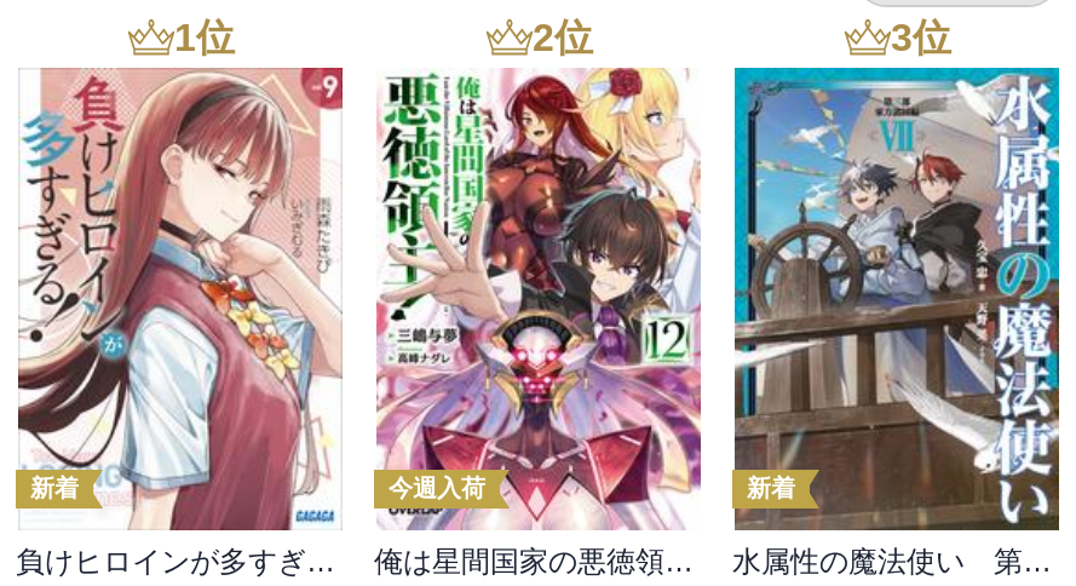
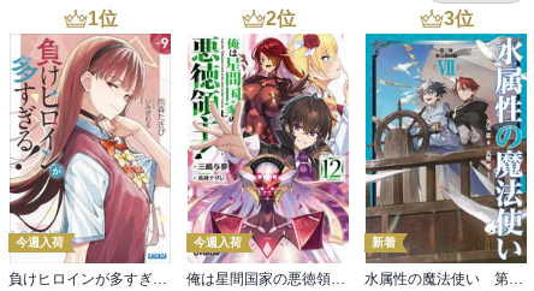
[30,473,79,500] 新着 -> [16,235,64,248] 今週入荷

